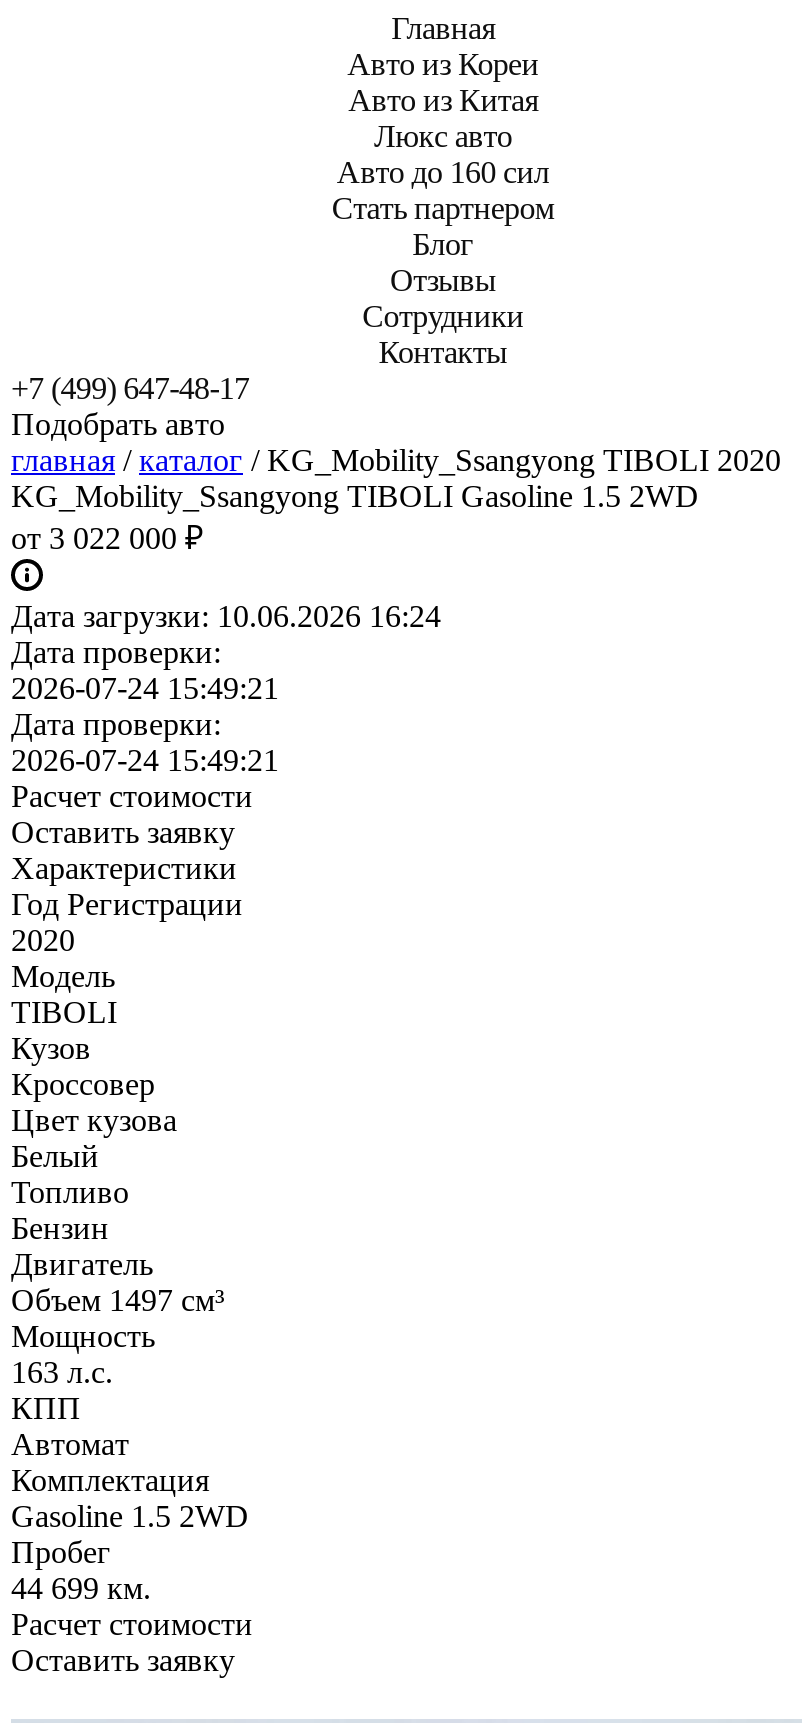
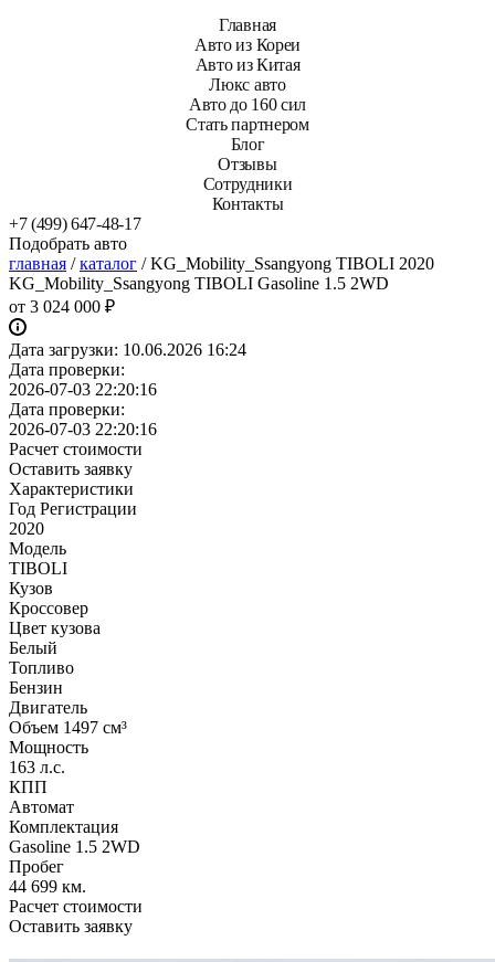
[11,521,203,555] от 3 022 000 ₽ -> [9,297,115,316] от 3 024 000 ₽
[11,671,279,705] 2026-07-24 15:49:21 -> [9,380,157,399] 2026-07-03 22:20:16
[11,743,279,777] 2026-07-24 15:49:21 -> [9,420,157,438] 2026-07-03 22:20:16

